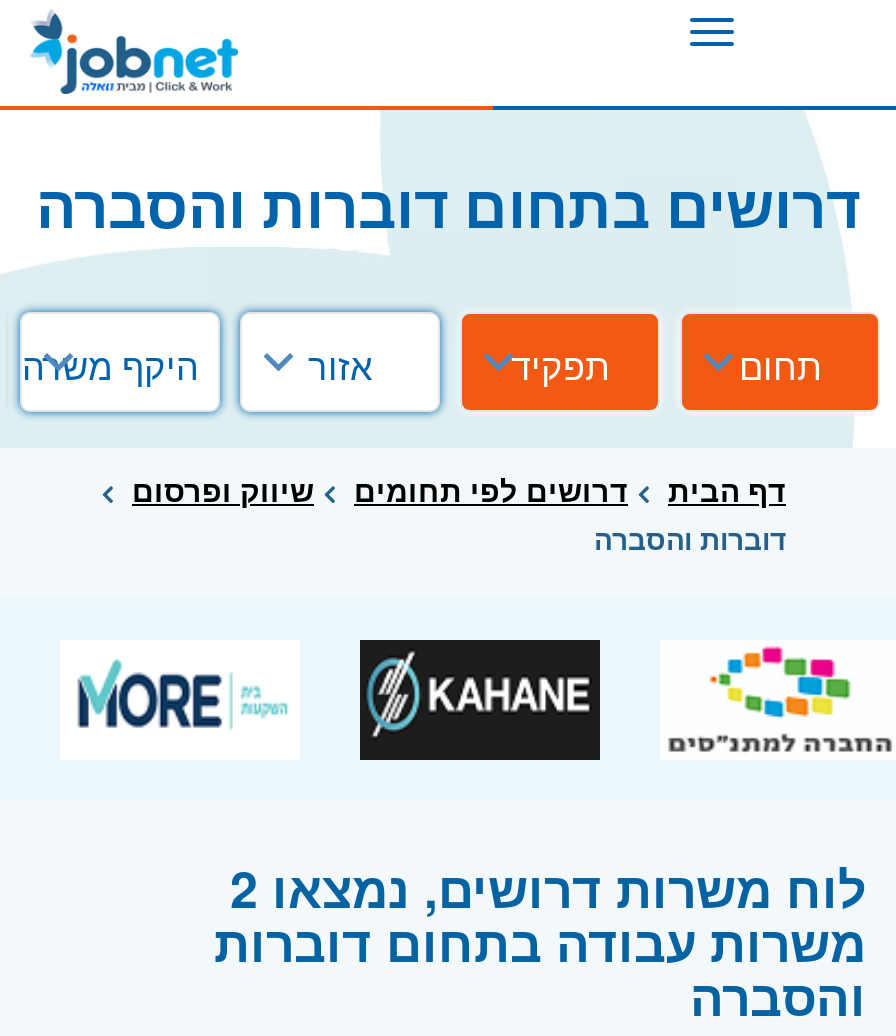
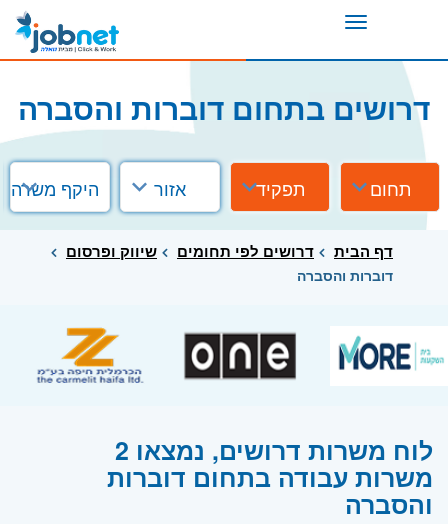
[74,644,288,754] [image] -> [36,327,144,384] [image]
[358,638,602,762] [image] -> [180,326,300,386] [image]
[668,644,890,754] [image] -> [335,330,445,382] [image]

